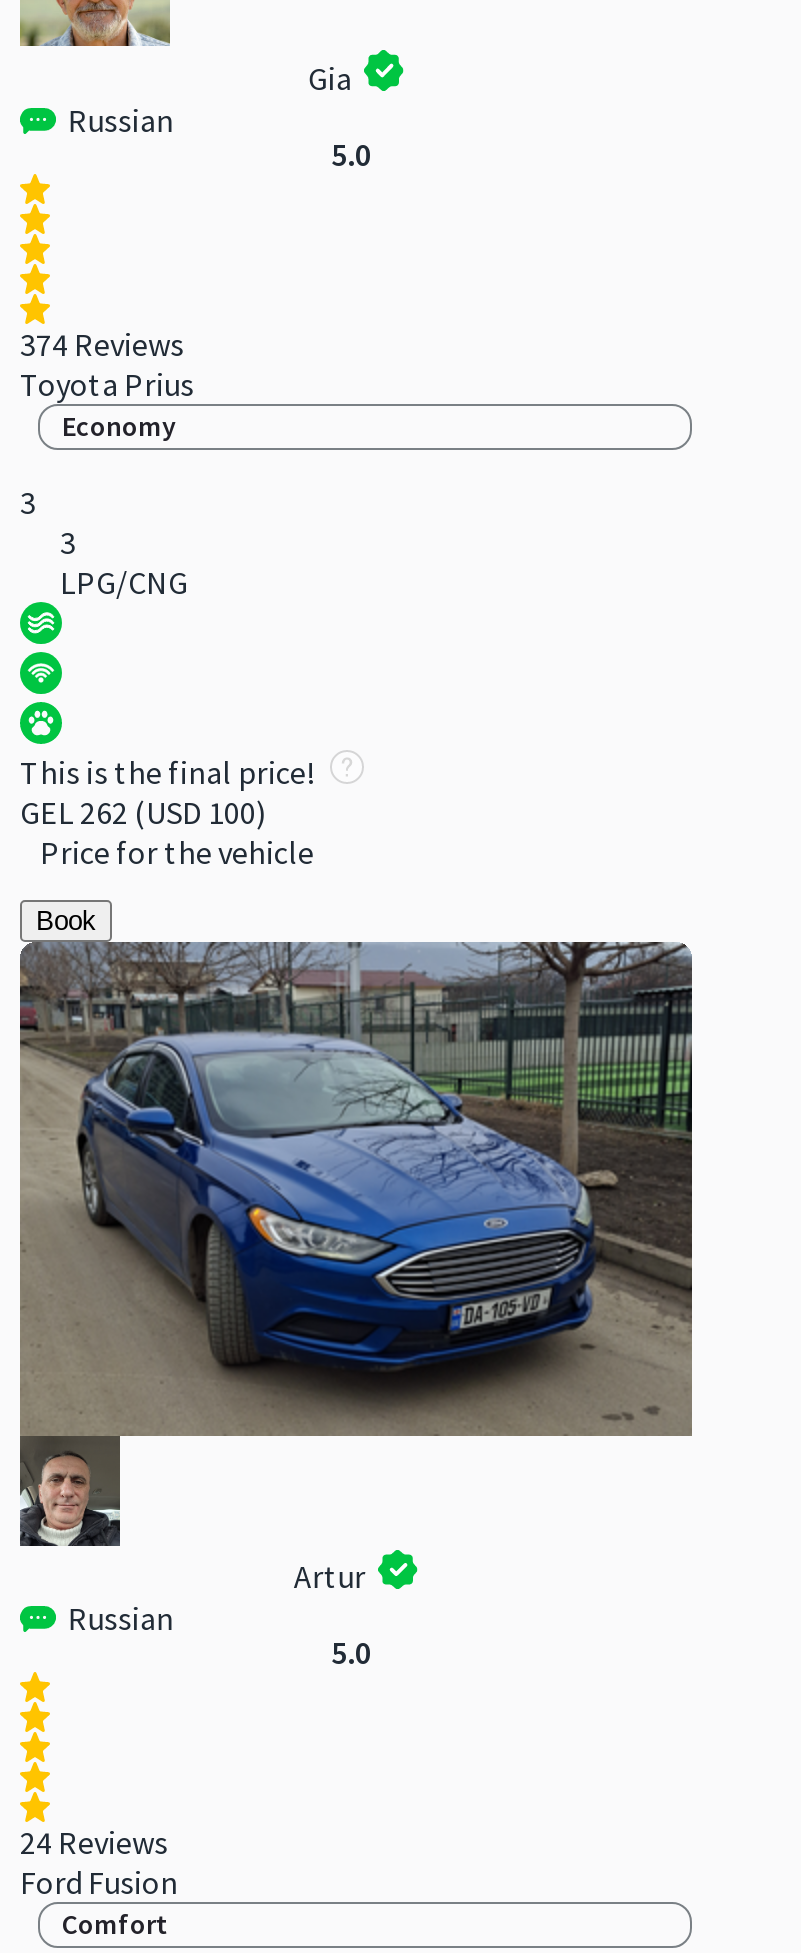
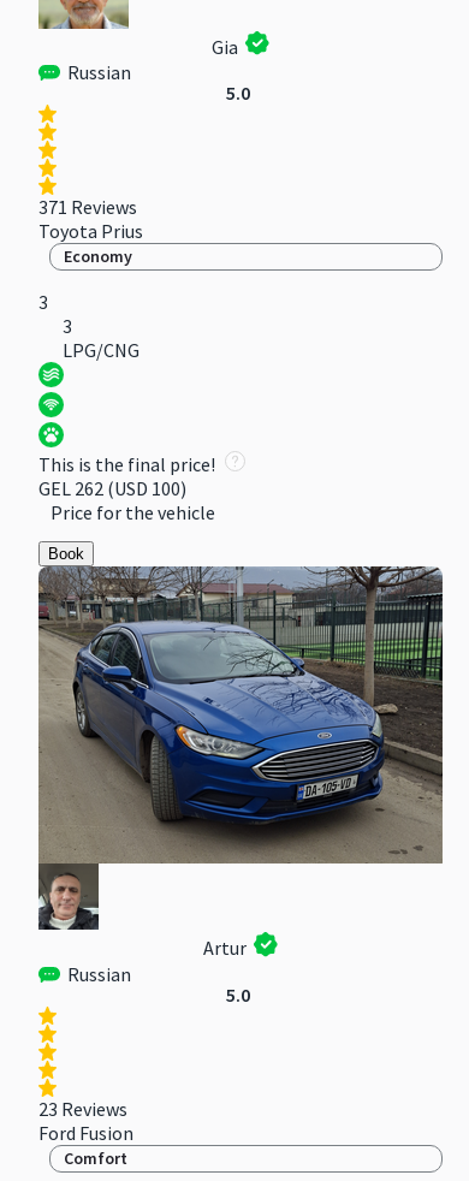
[20,324,184,364] 374 Reviews -> [38,195,137,219] 371 Reviews
[20,1823,168,1863] 24 Reviews -> [38,1096,127,1120] 23 Reviews

